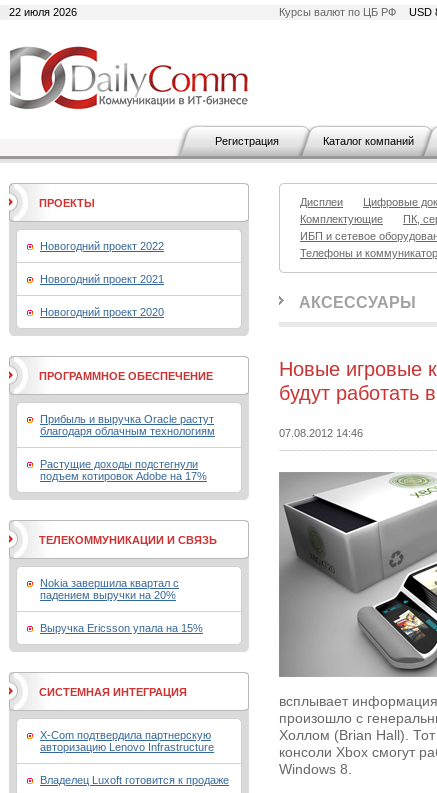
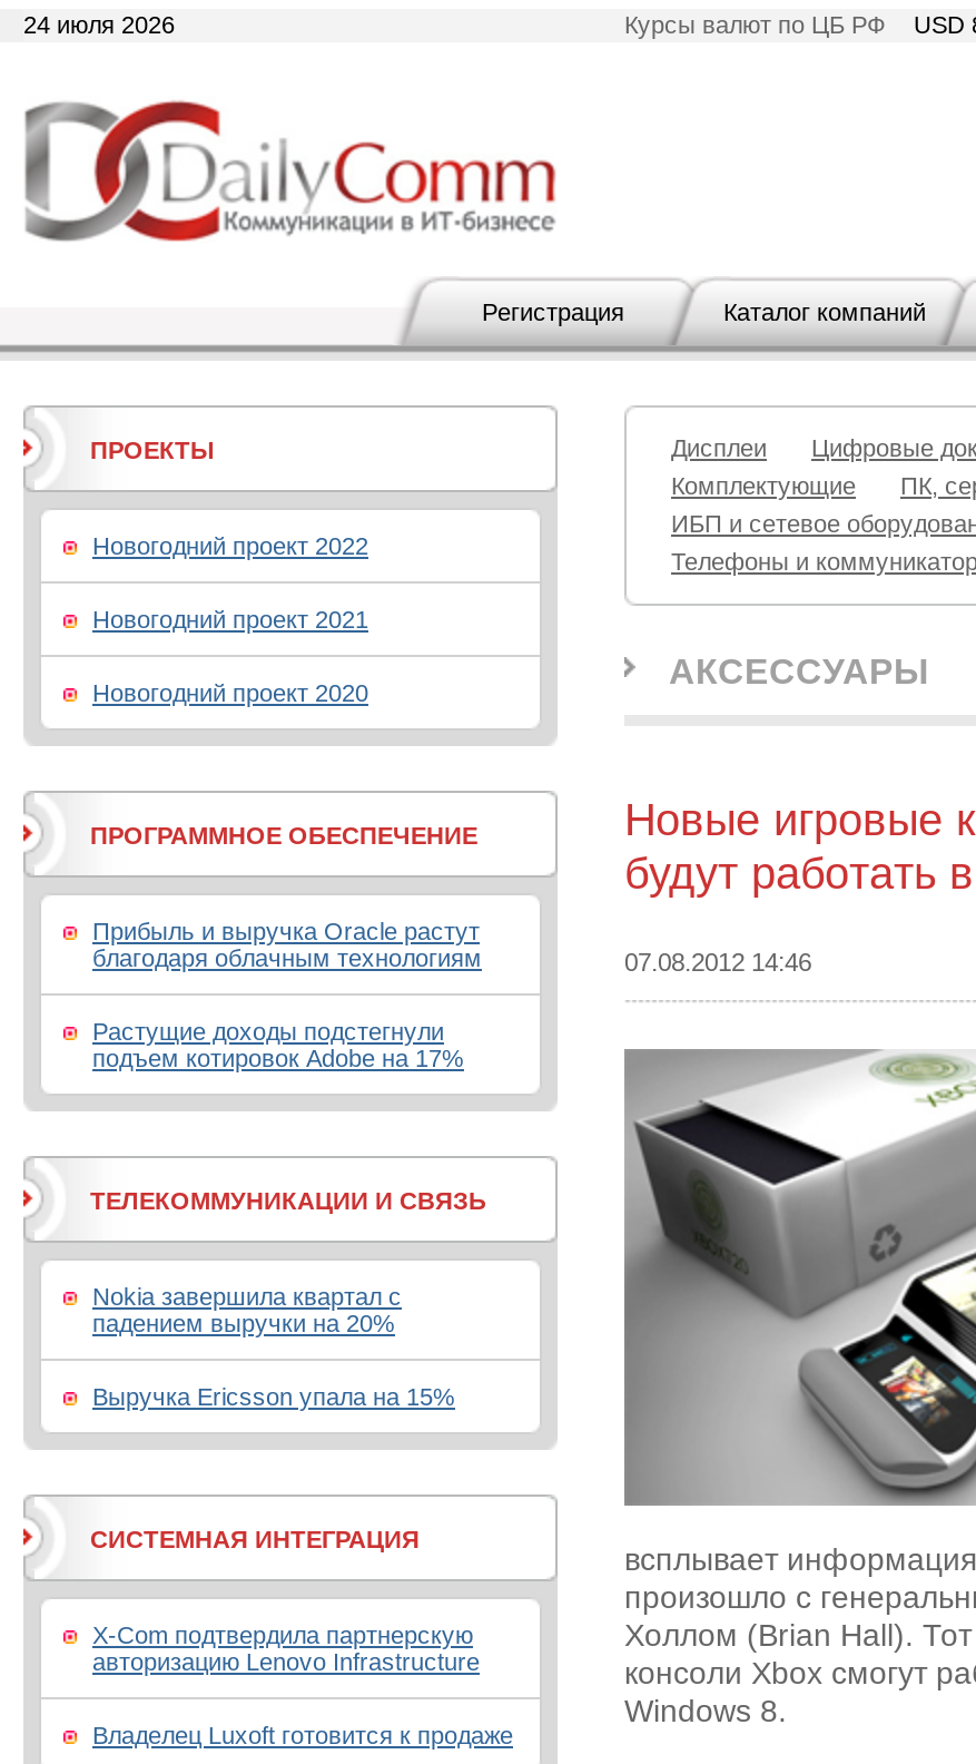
[9,6,77,18] 22 июля 2026 -> [23,11,175,38] 24 июля 2026

